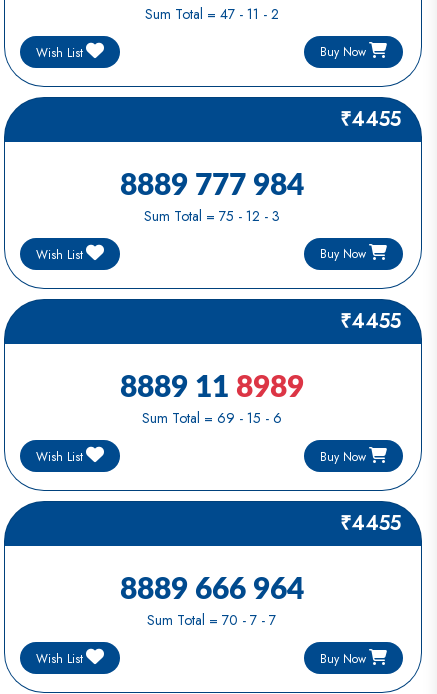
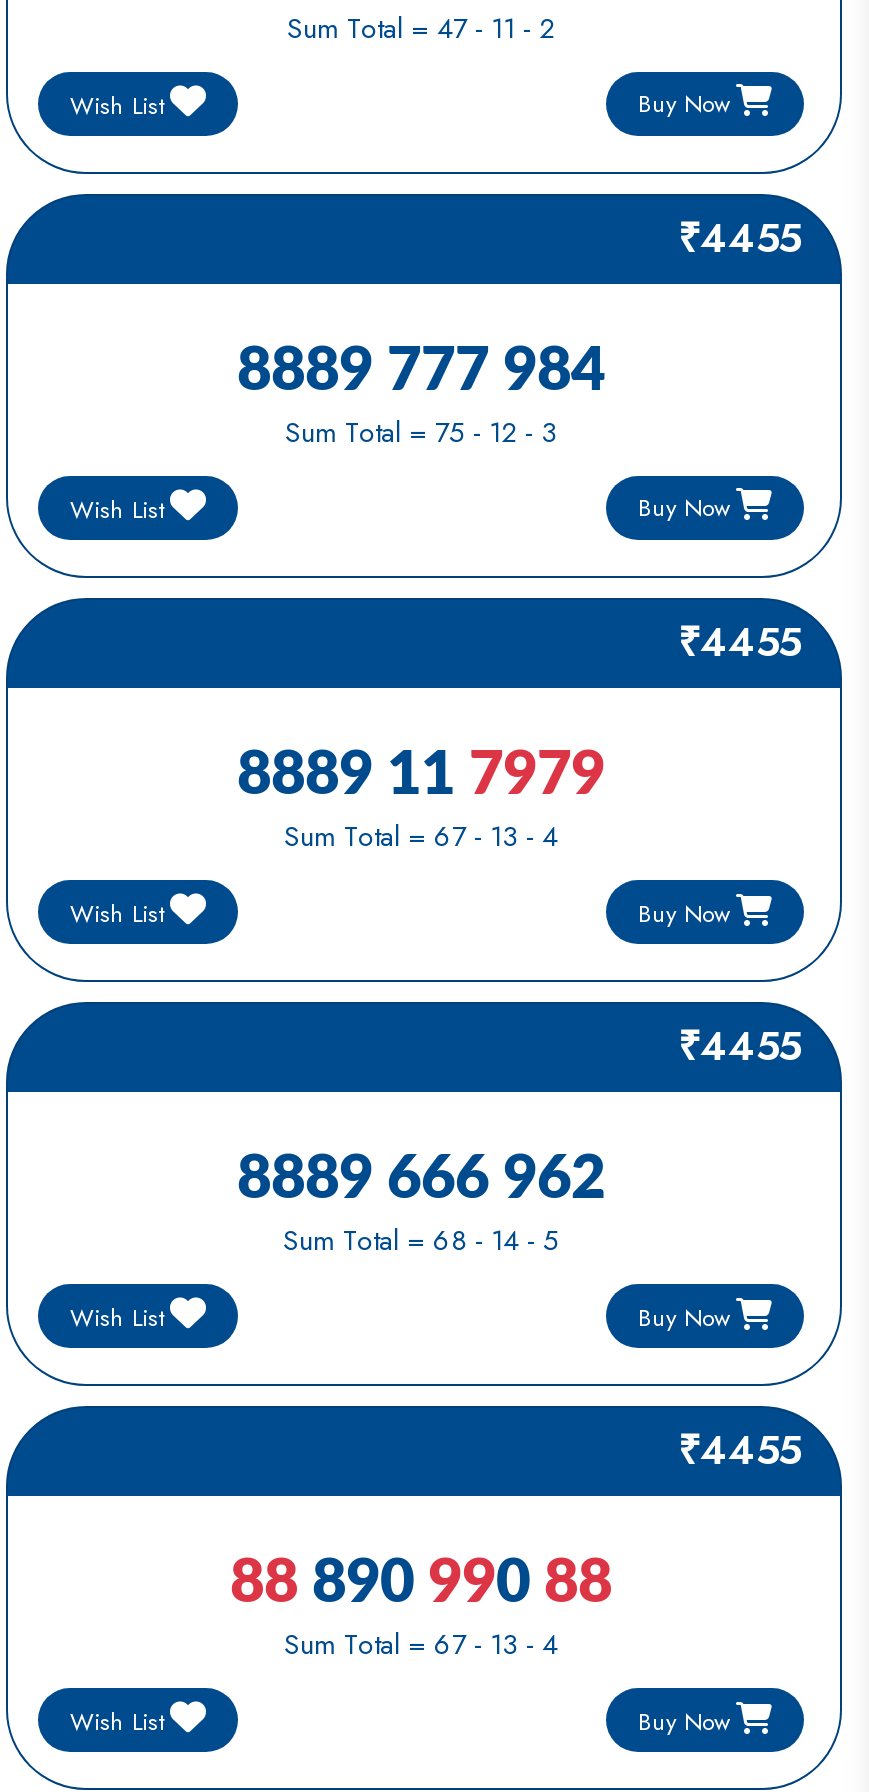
[119,373,303,403] 8889 11 8989 -> [237,746,605,806] 8889 11 7979
[141,408,281,428] Sum Total = 69 - 15 - 6 -> [284,816,558,856] Sum Total = 67 - 13 - 4
[119,575,303,630] 8889 666 964 | Sum Total = 70 - 7 - 7 -> [70,1150,800,1665] 8889 666 962 | Sum Total = 68 - 14 - 5 | Wish List | Buy Now | ₹4455 | 88 890 990 88 | Sum Total = 67 - 13 - 4

